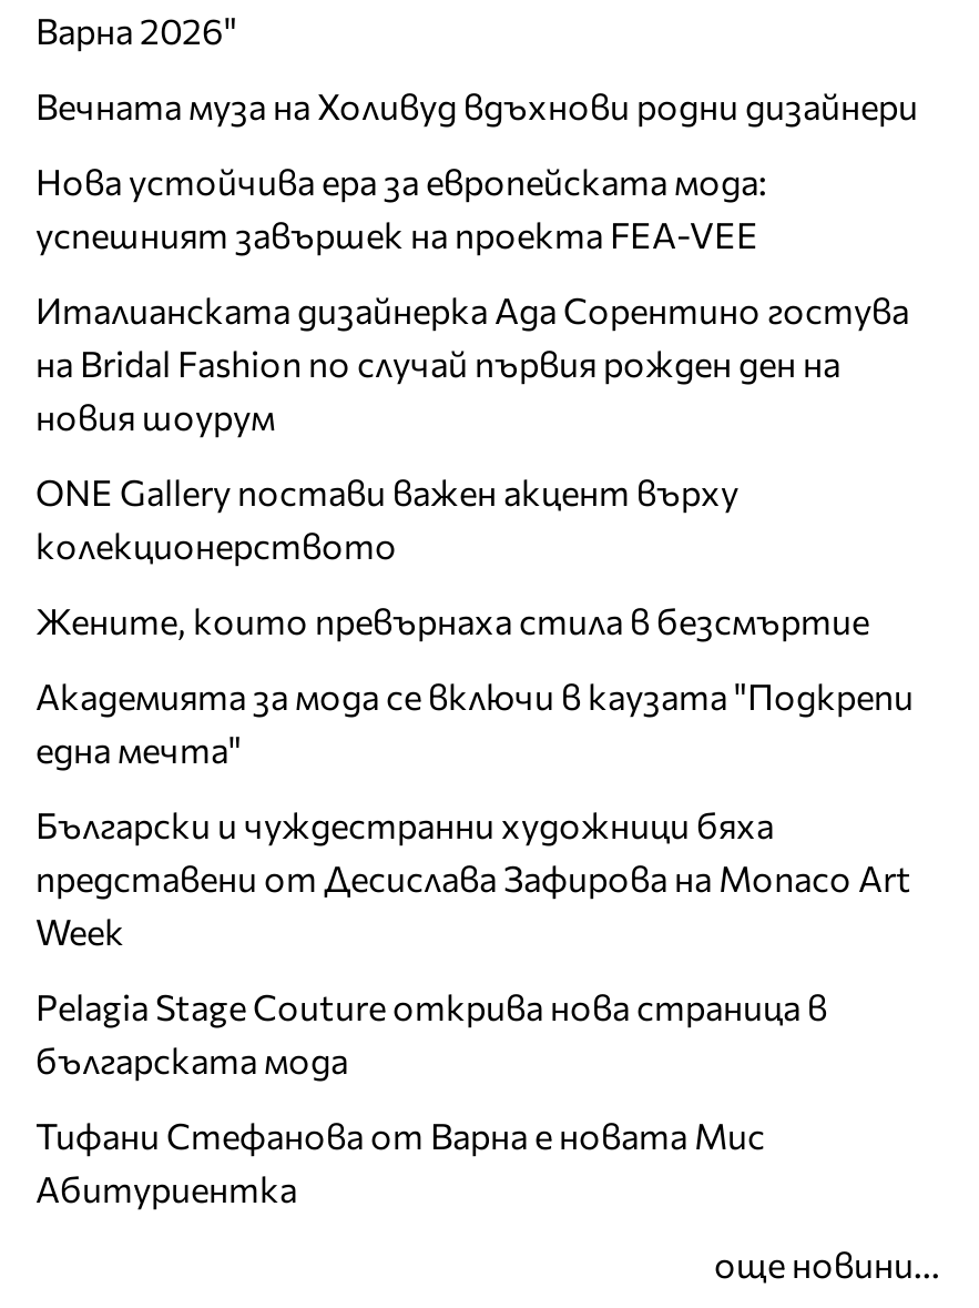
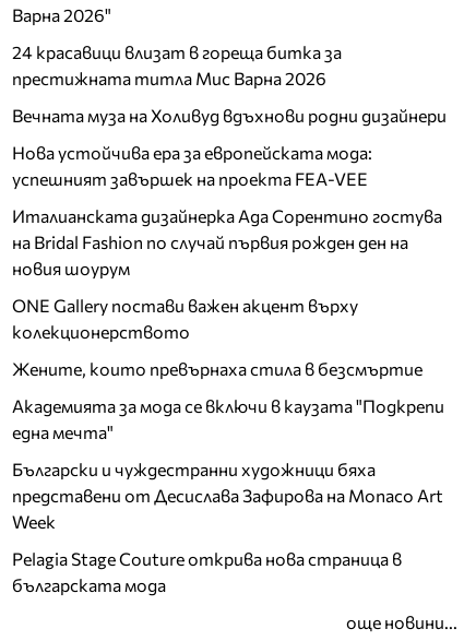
none -> [12,41,342,88] 24 красавици влизат в гореща битка за | престижната титла Мис Варна 2026
moved [35,83,918,1080] -> [12,104,447,595]: Вечната муза на Холивуд вдъхнови родни дизайнери | Нова устойчива ера за европейската мода: | успешният завършек на проекта FEA-VEE | ... | Pelagia Stage Couture открива нова страница в | българската мода
[35,1113,765,1208] Тифани Стефанова от Варна е новата Мис | Абитуриентка -> none

